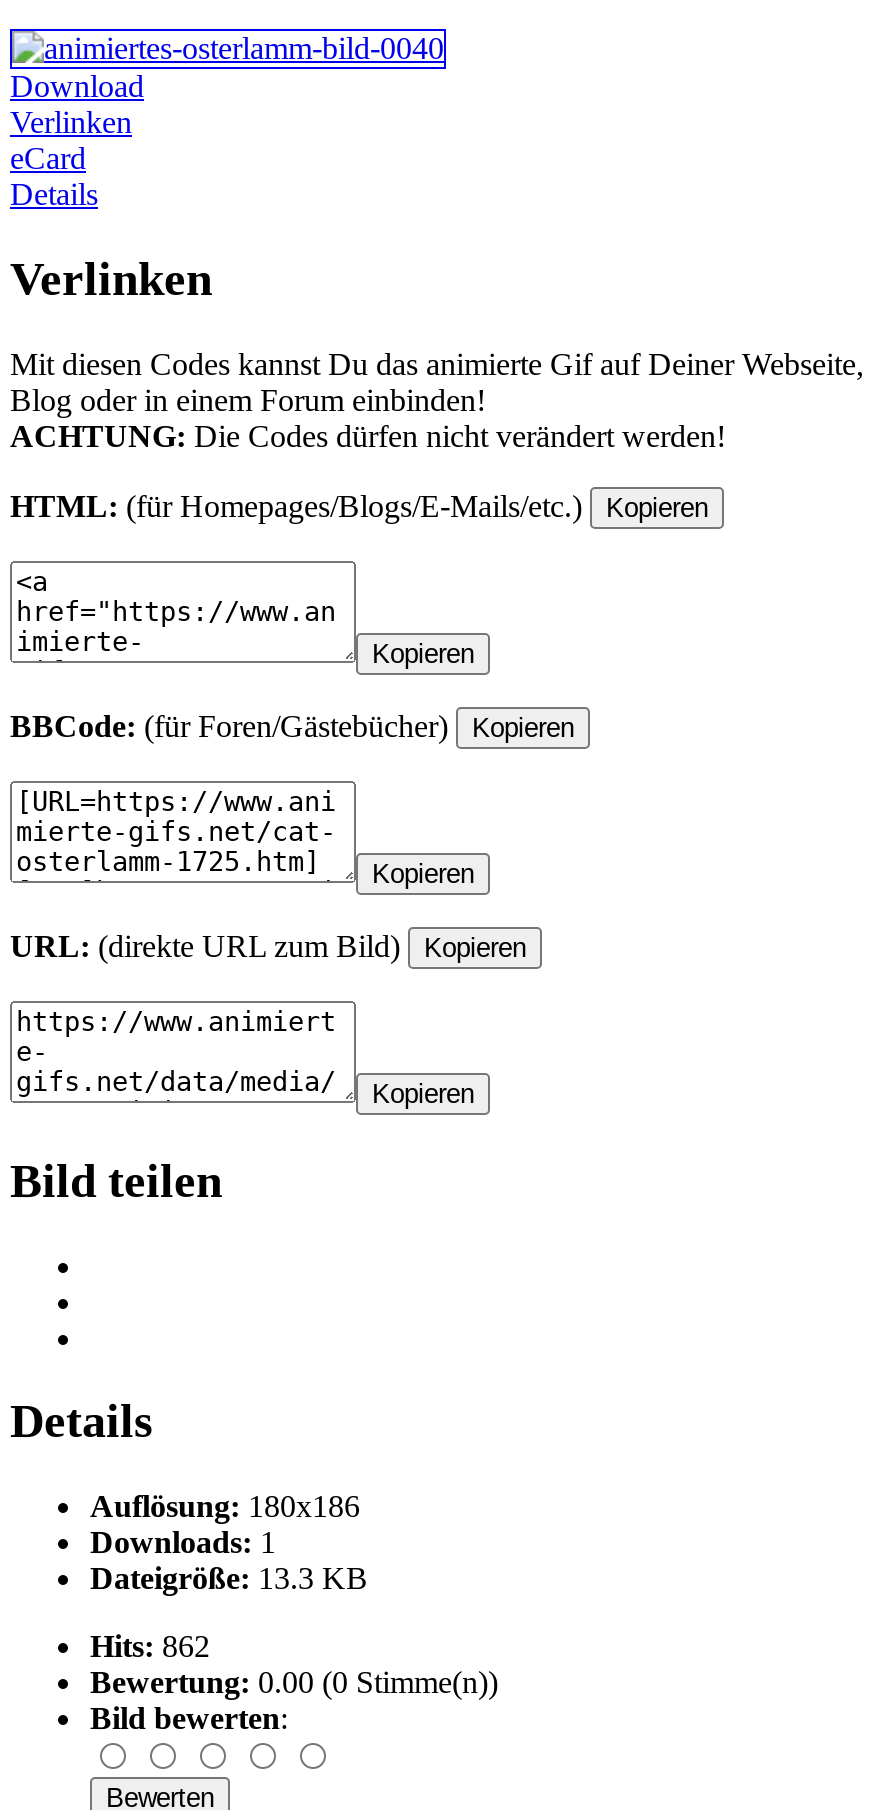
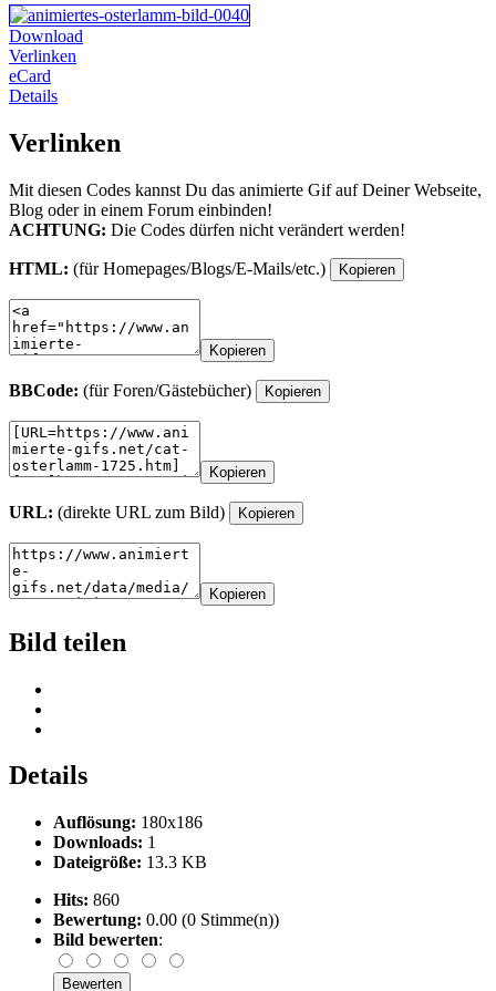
[90,1630,210,1664] Hits: 862 -> [53,891,120,909] Hits: 860

